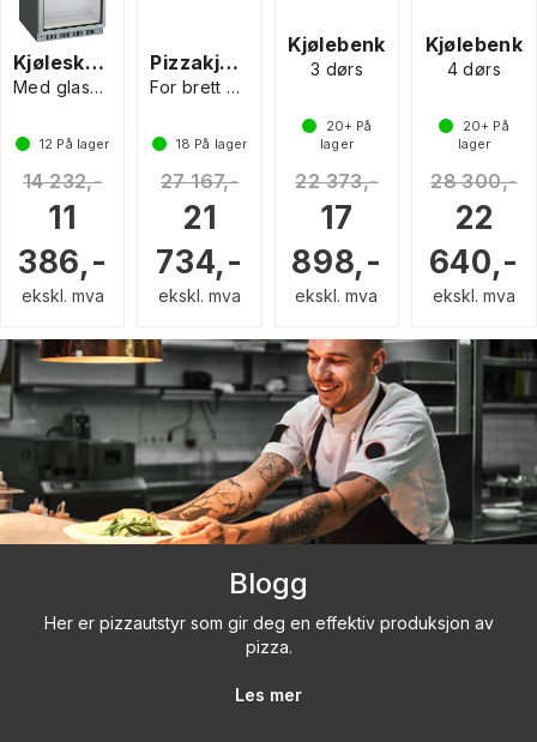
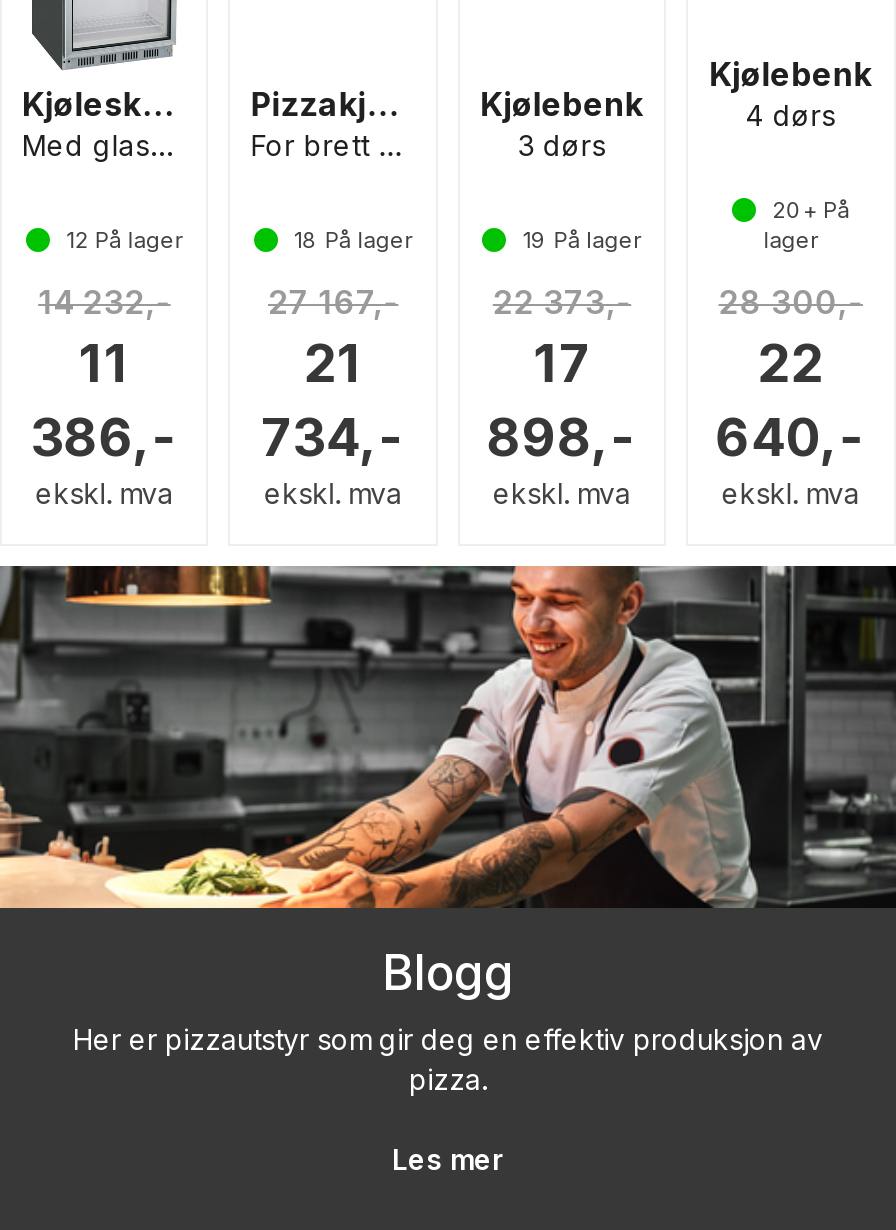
[320,118,372,152] 20+ På | lager -> [523,226,641,254] 19 På lager

